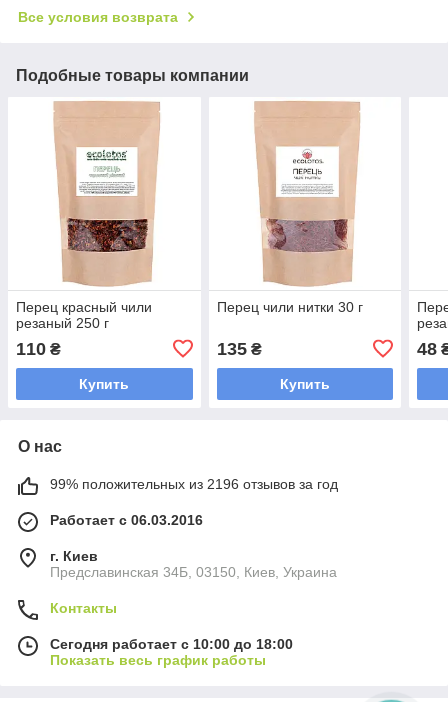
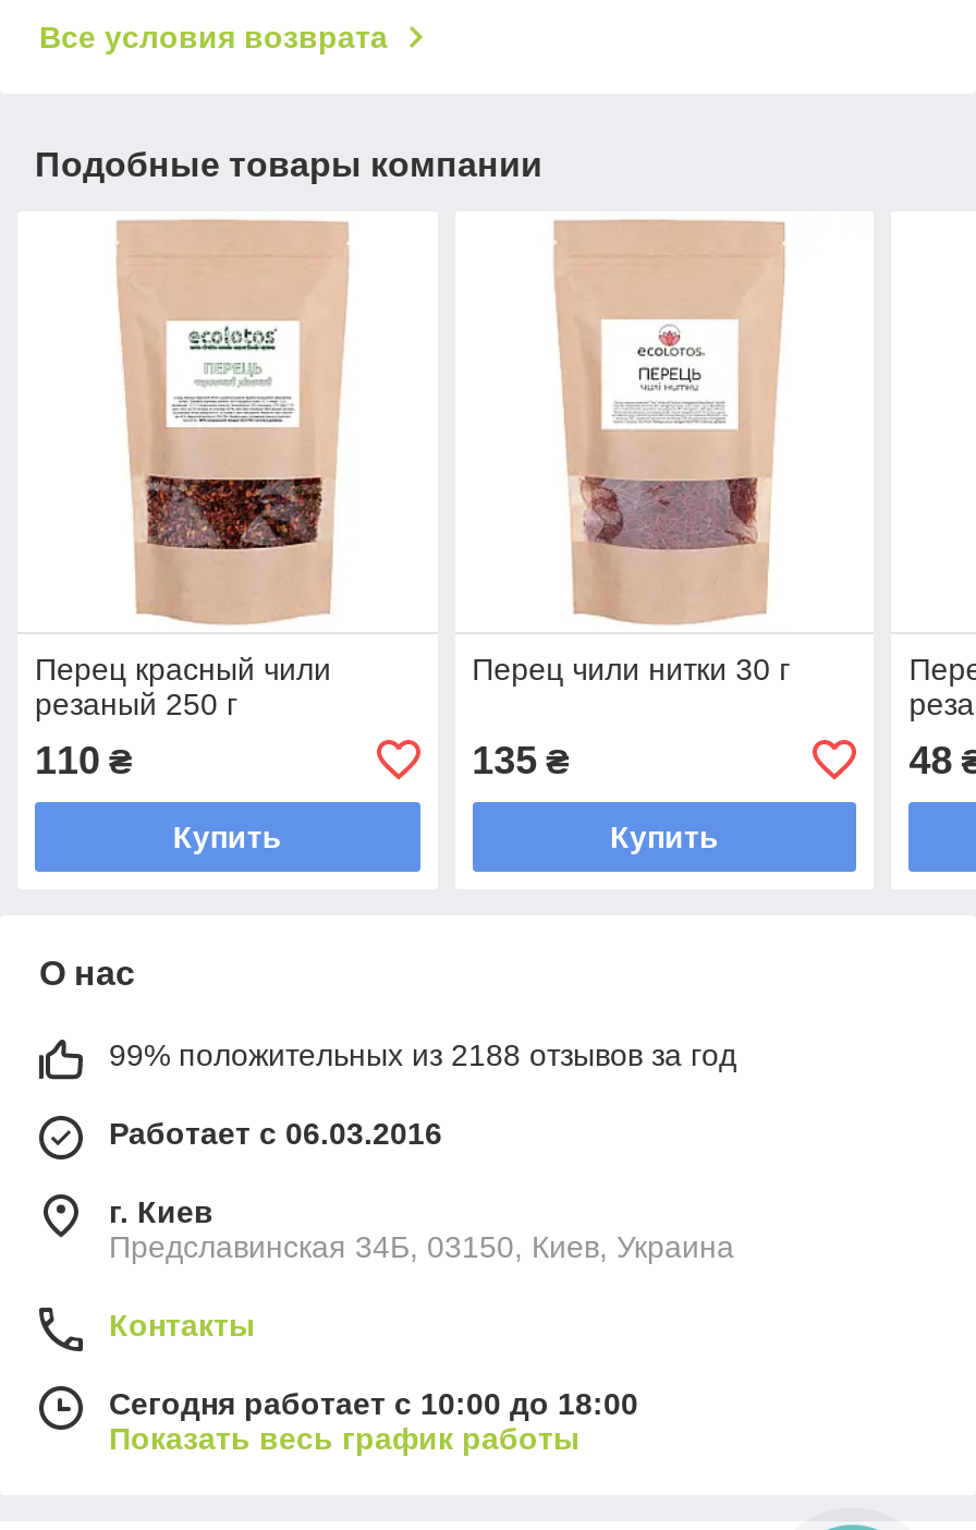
[50,476,338,492] 99% положительных из 2196 отзывов за год -> [109,1037,736,1072] 99% положительных из 2188 отзывов за год

